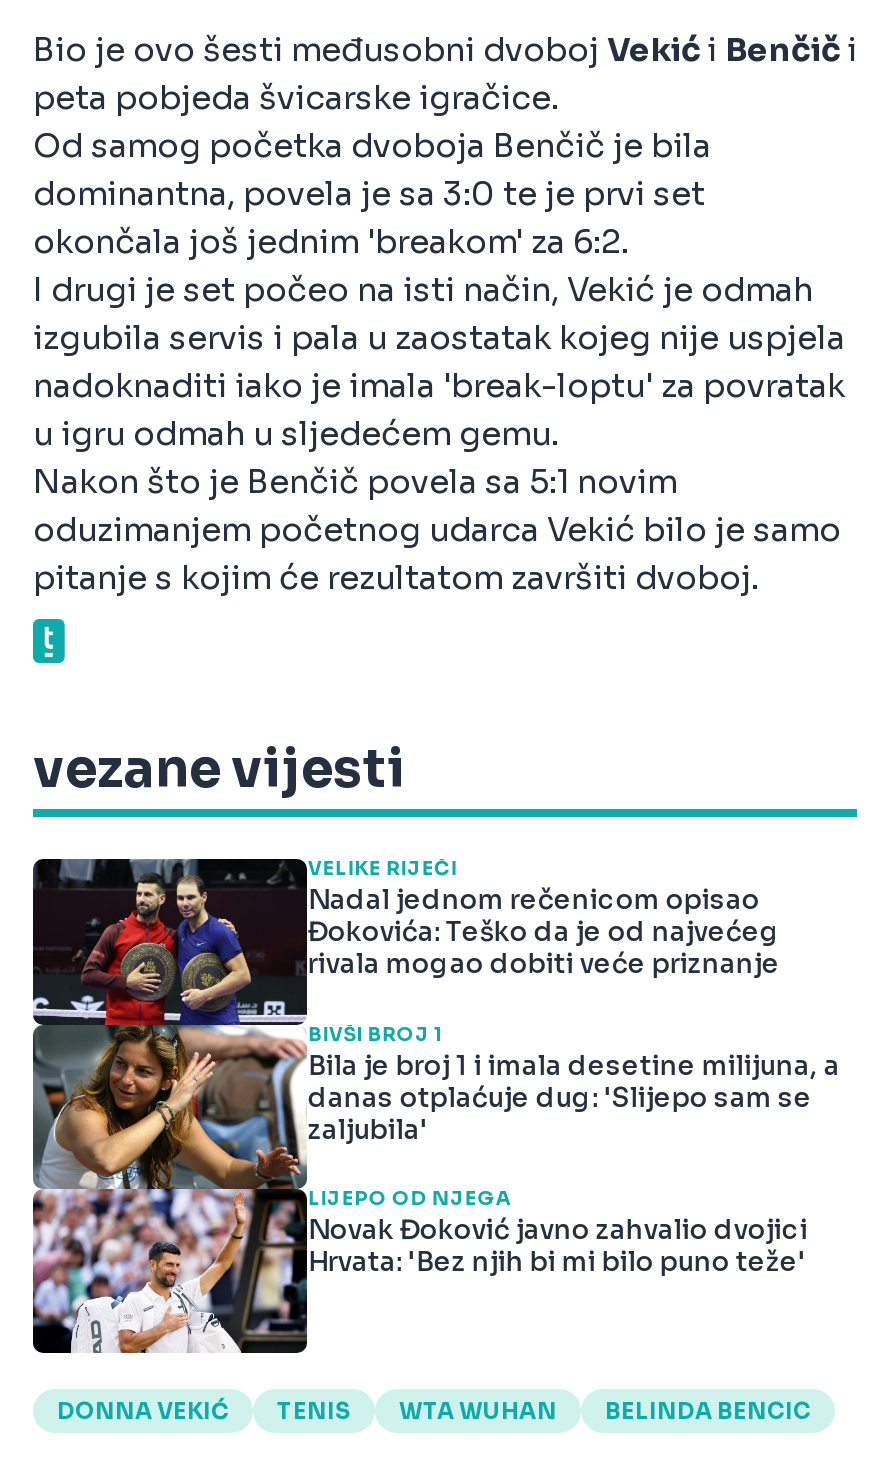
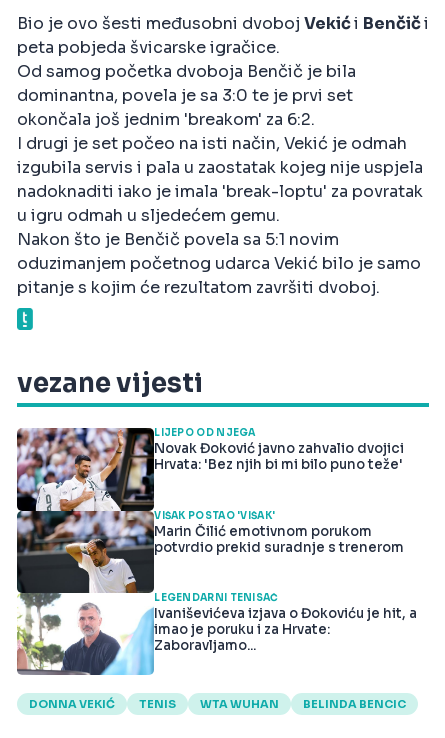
[31,857,307,1191] [image] -> [16,510,155,676] [image]
[308,858,840,1146] VELIKE RIJEČI | Nadal jednom rečenicom opisao | Đokovića: Teško da je od najvećeg | rivala mogao dobiti veće priznanje | BIVŠI BROJ 1 | Bila je broj 1 i imala desetine milijuna, a | danas otplaćuje dug: 'Slijepo sam se | zaljubila' -> none
moved [308,1187,808,1279] -> [154,427,404,473]: LIJEPO OD NJEGA | Novak Đoković javno zahvalio dvojici | Hrvata: 'Bez njih bi mi bilo puno teže'
none -> [154,510,417,654] VIŠAK POSTAO 'VIŠAK' | Marin Čilić emotivnom porukom | potvrdio prekid suradnje s trenerom | LEGENDARNI TENISAČ | Ivaniševićeva izjava o Đokoviću je hit, a | imao je poruku i za Hrvate: | Zaboravljamo...

